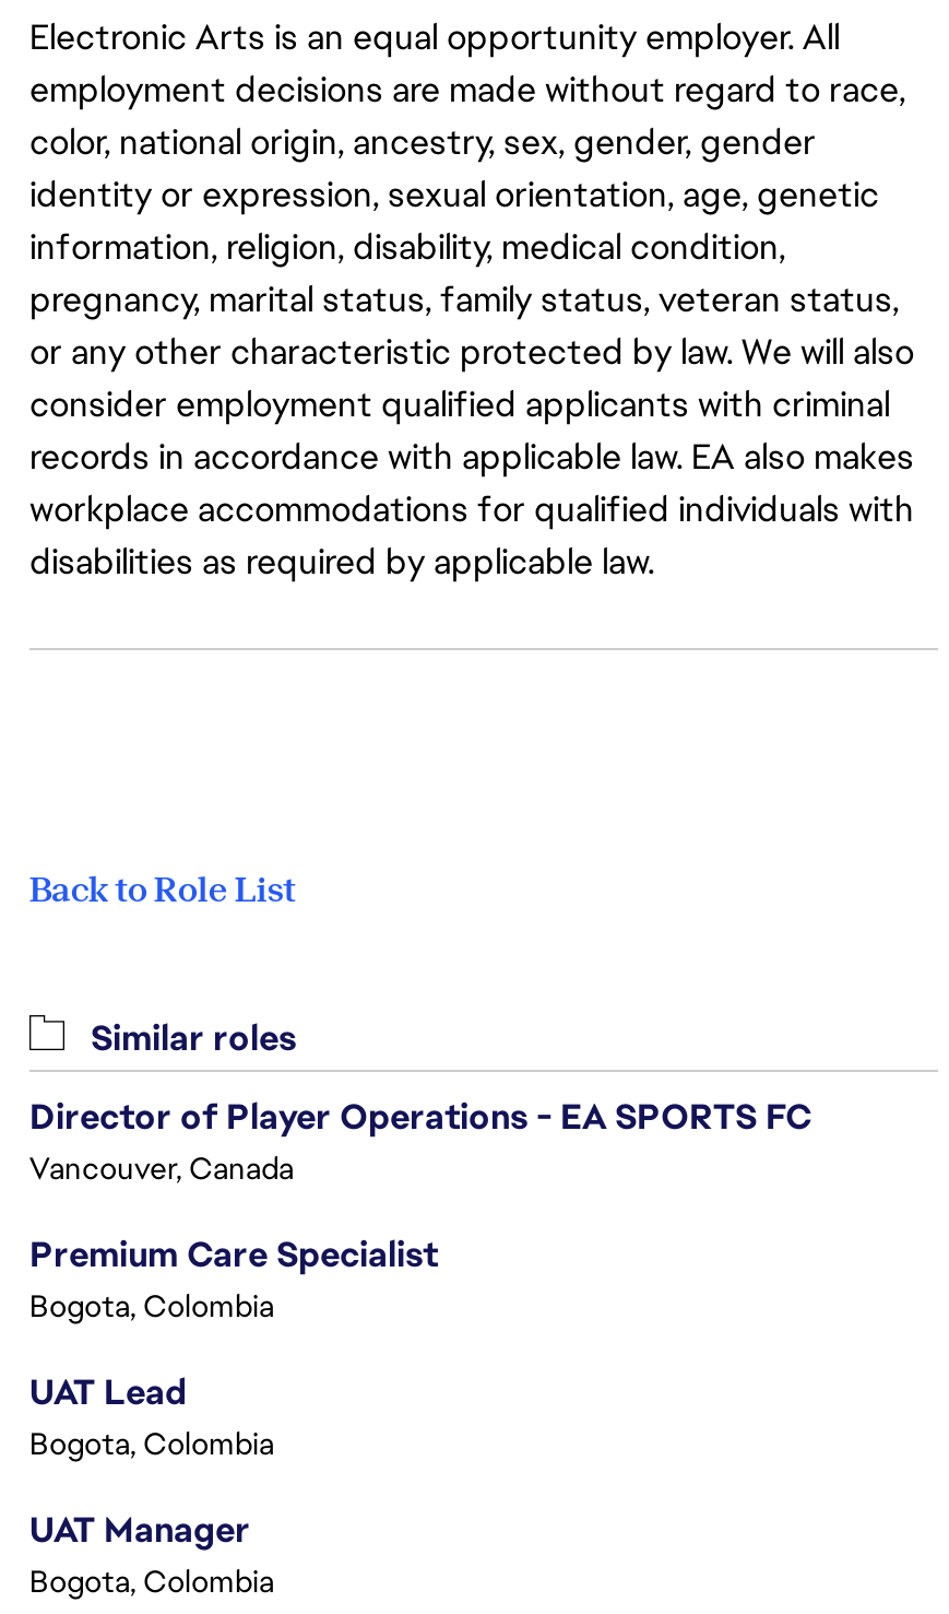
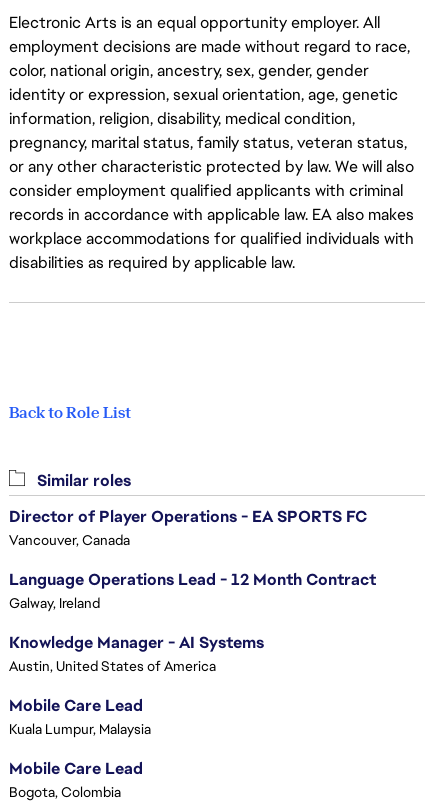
[29,1231,438,1552] Premium Care Specialist | Bogota, Colombia | UAT Lead | Bogota, Colombia | UAT Manager -> [9,569,376,779] Language Operations Lead - 12 Month Contract | Galway, Ireland | Knowledge Manager - AI Systems | Austin, United States of America | Mobile Care Lead | Kuala Lumpur, Malaysia | Mobile Care Lead

